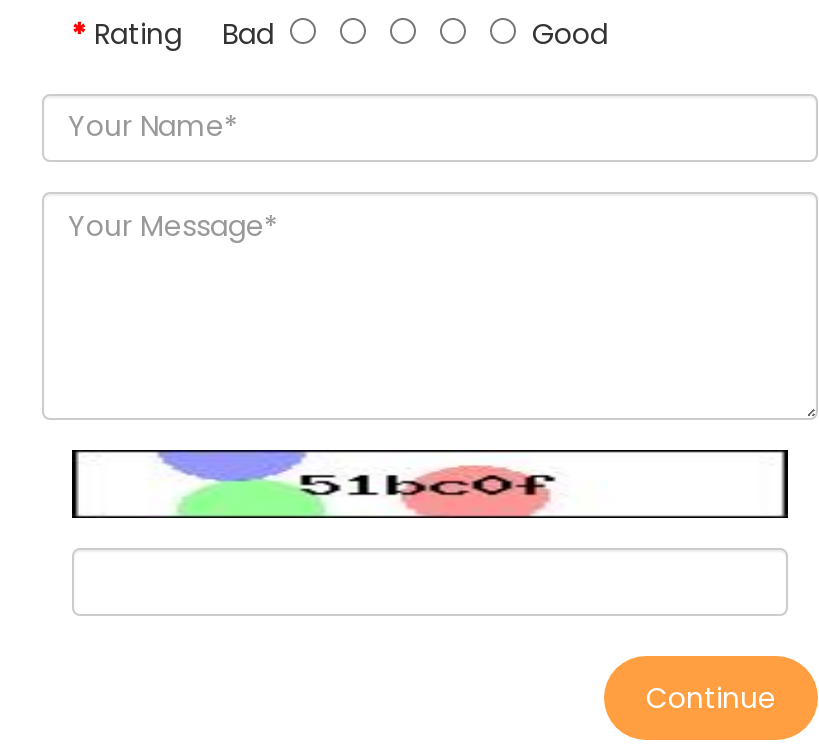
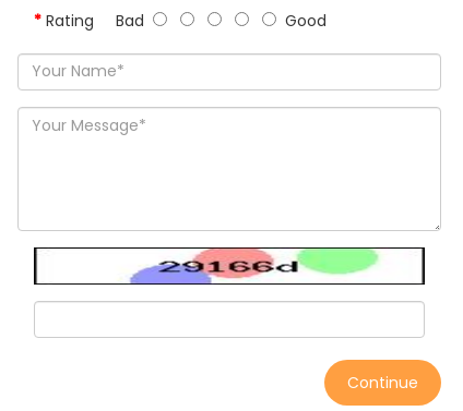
[156,450,704,518] [image] -> [82,247,380,285] [image]

